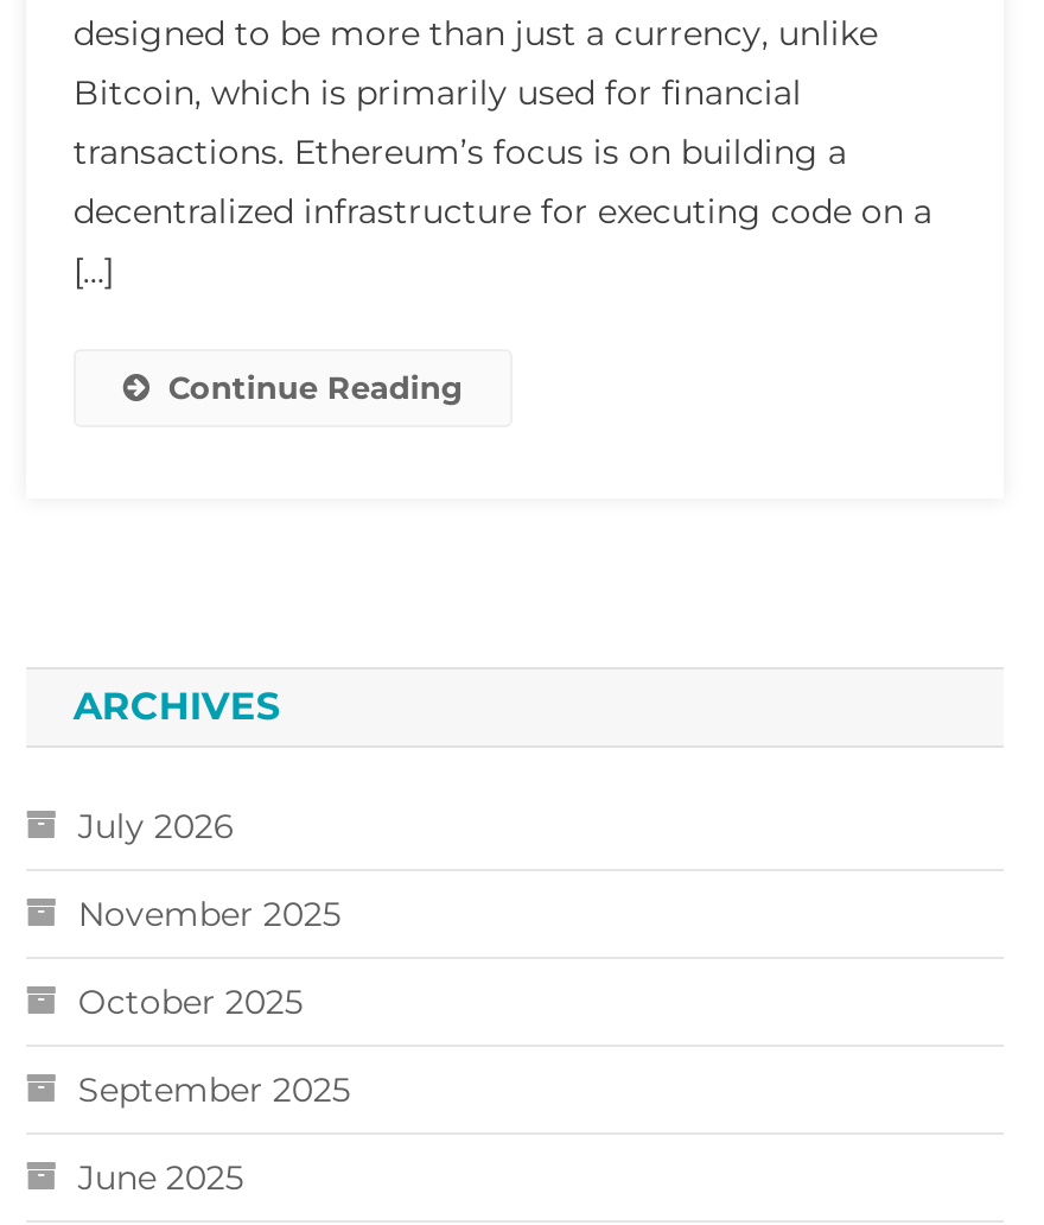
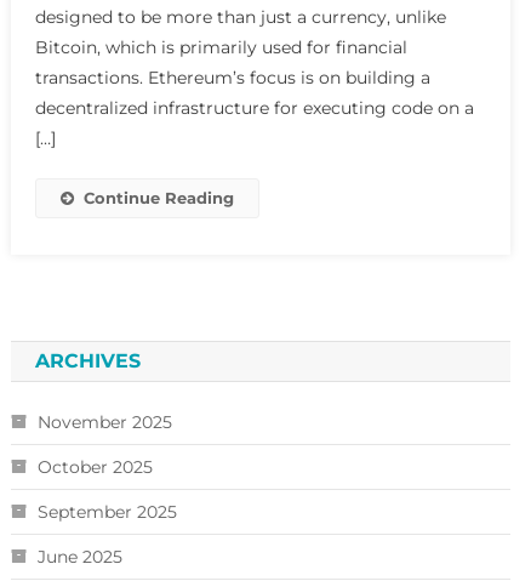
[78,805,235,847] July 2026 -> none

